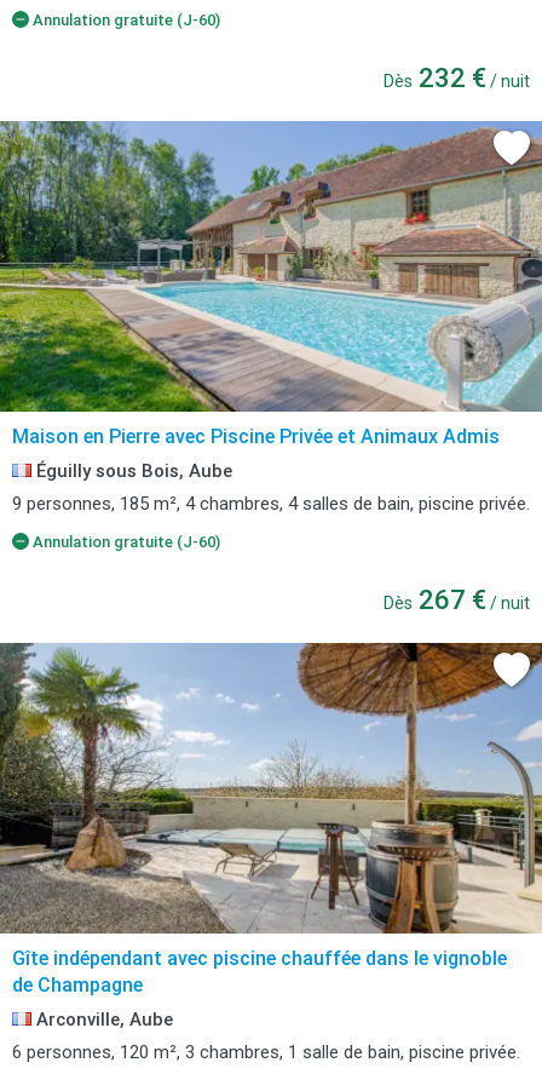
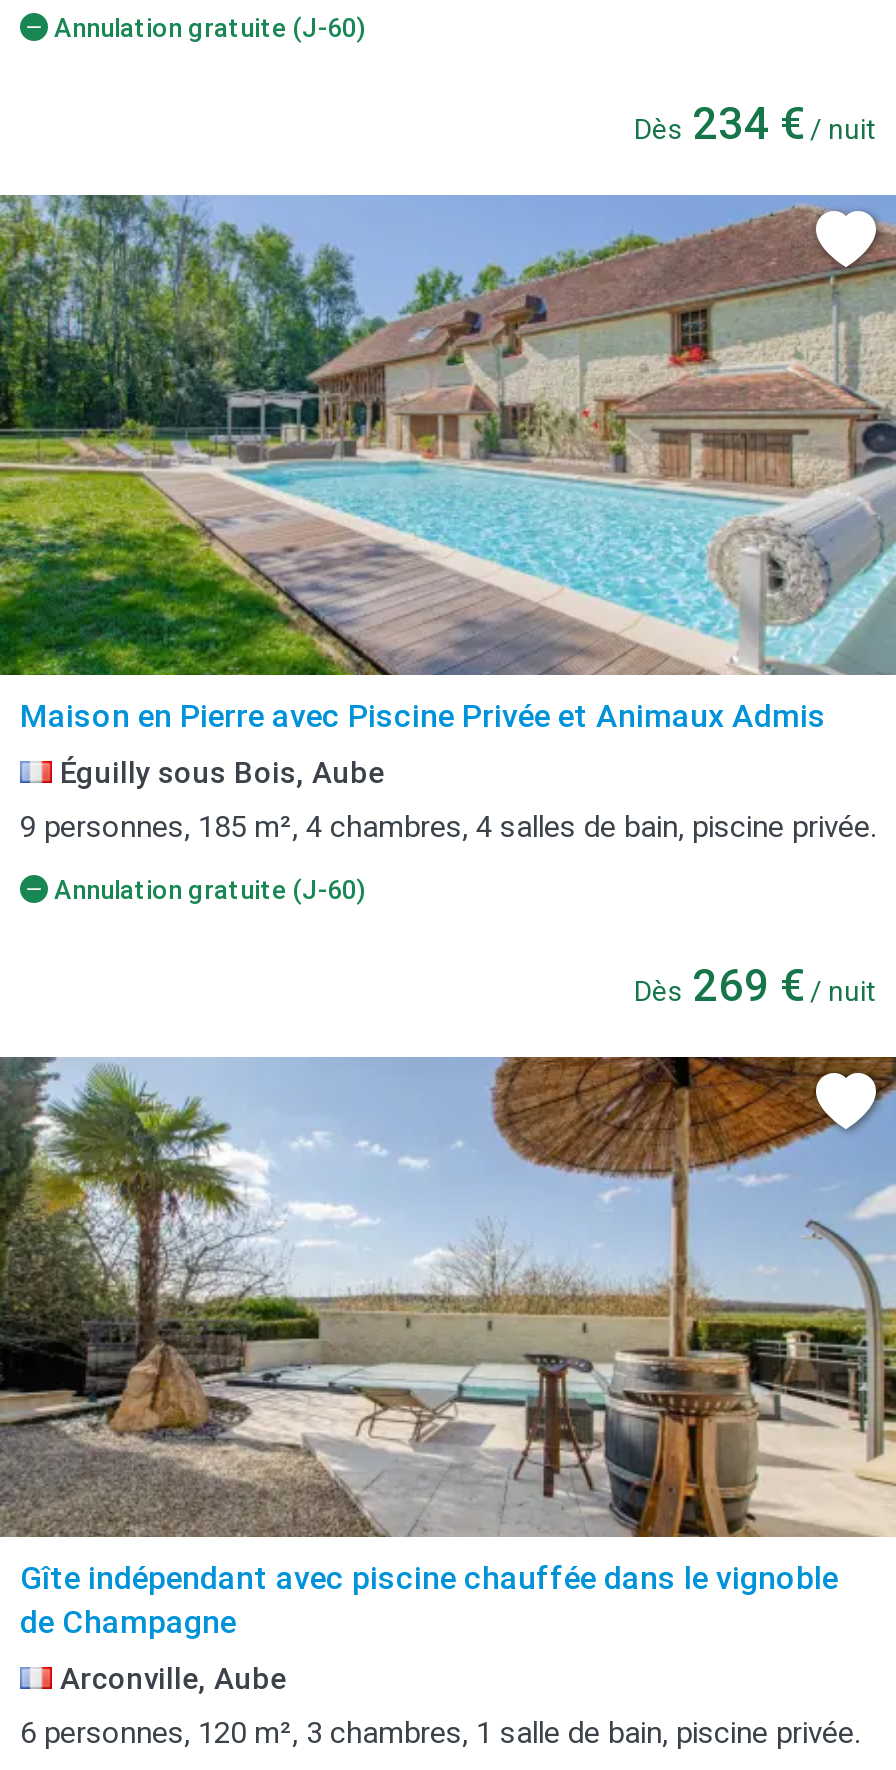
[384,63,530,93] Dès 232 €/ nuit -> [634,99,876,149] Dès 234 €/ nuit
[384,585,530,615] Dès 267 €/ nuit -> [634,961,876,1011] Dès 269 €/ nuit

